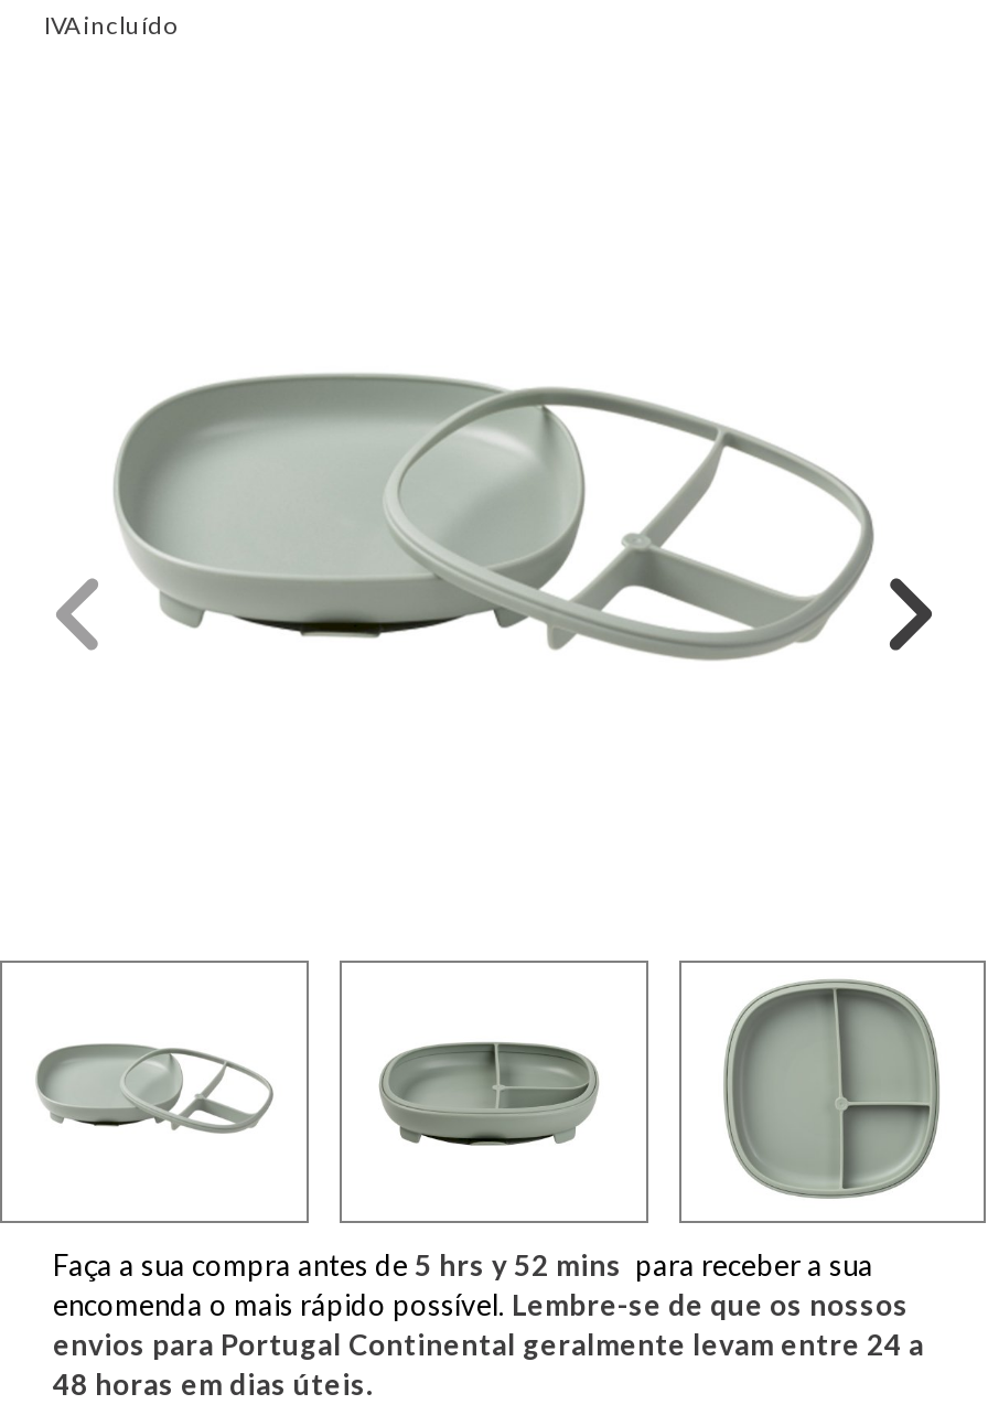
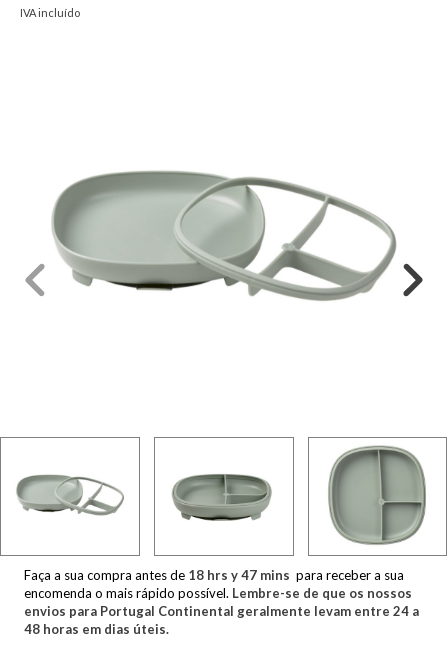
[53,1247,873,1282] Faça a sua compra antes de 5 hrs y 52 mins para receber a sua -> [24,567,404,583] Faça a sua compra antes de 18 hrs y 47 mins para receber a sua

